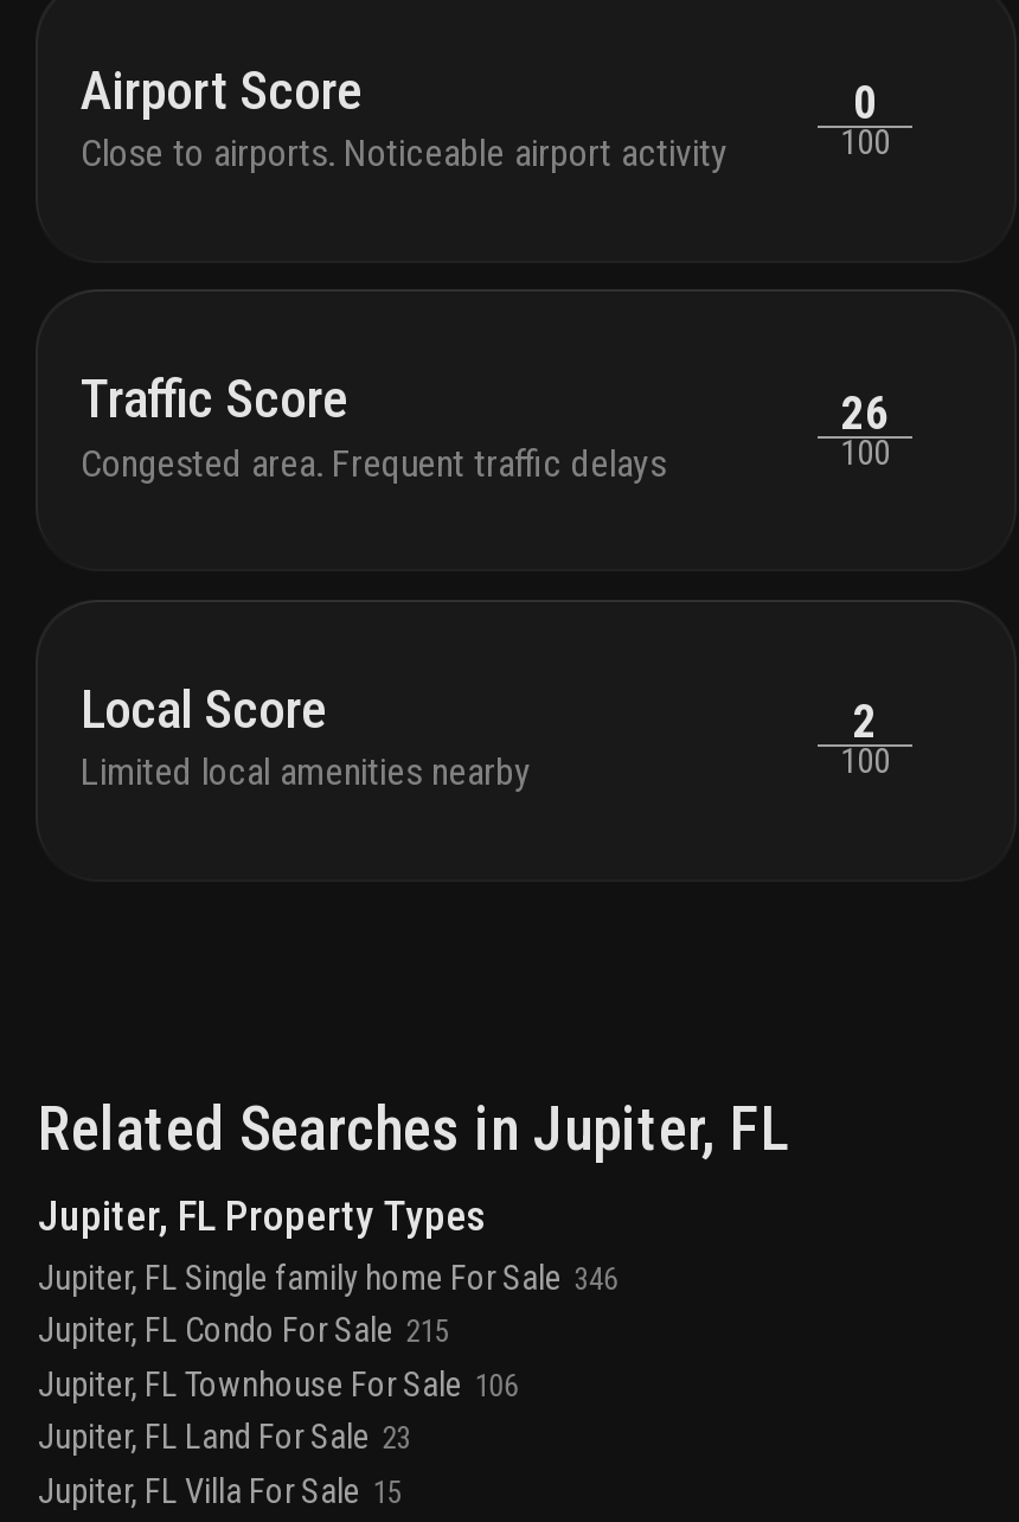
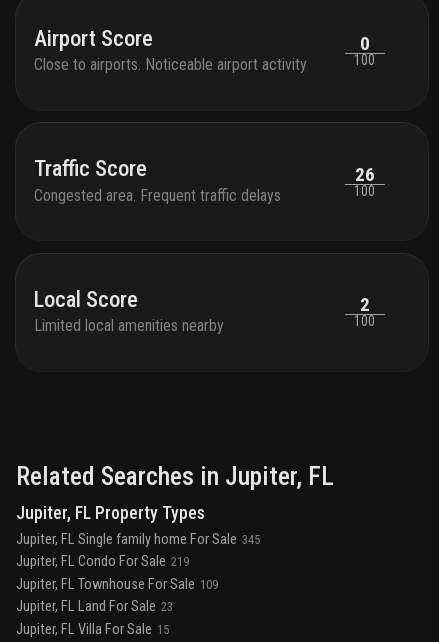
[38,1259,617,1299] Jupiter, FL Single family home For Sale 346 -> [16,531,260,548] Jupiter, FL Single family home For Sale 345
[38,1312,449,1352] Jupiter, FL Condo For Sale 215 -> [16,553,189,570] Jupiter, FL Condo For Sale 219
[38,1365,518,1406] Jupiter, FL Townhouse For Sale 106 -> [16,576,218,593] Jupiter, FL Townhouse For Sale 109

